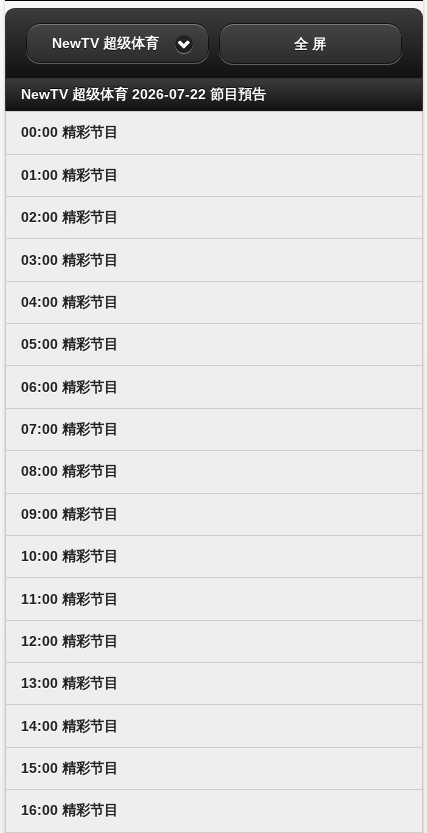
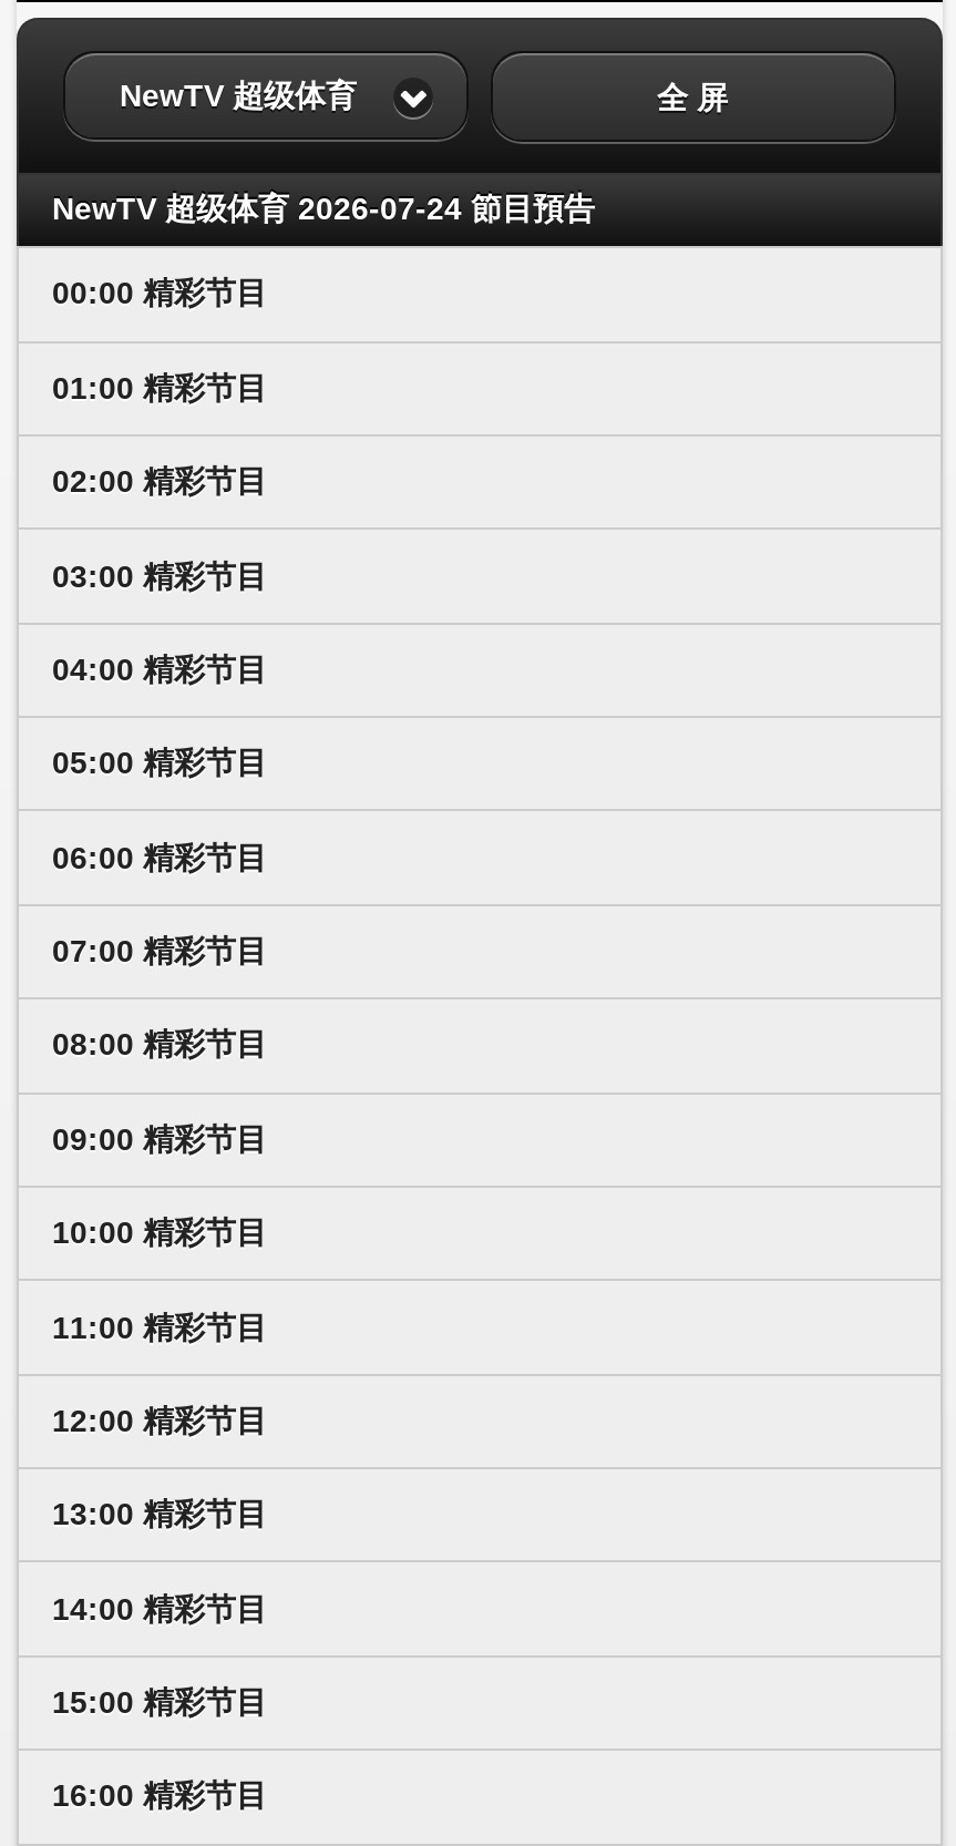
[21,86,266,102] NewTV 超级体育 2026-07-22 節目預告 -> [52,191,595,226] NewTV 超级体育 2026-07-24 節目預告

